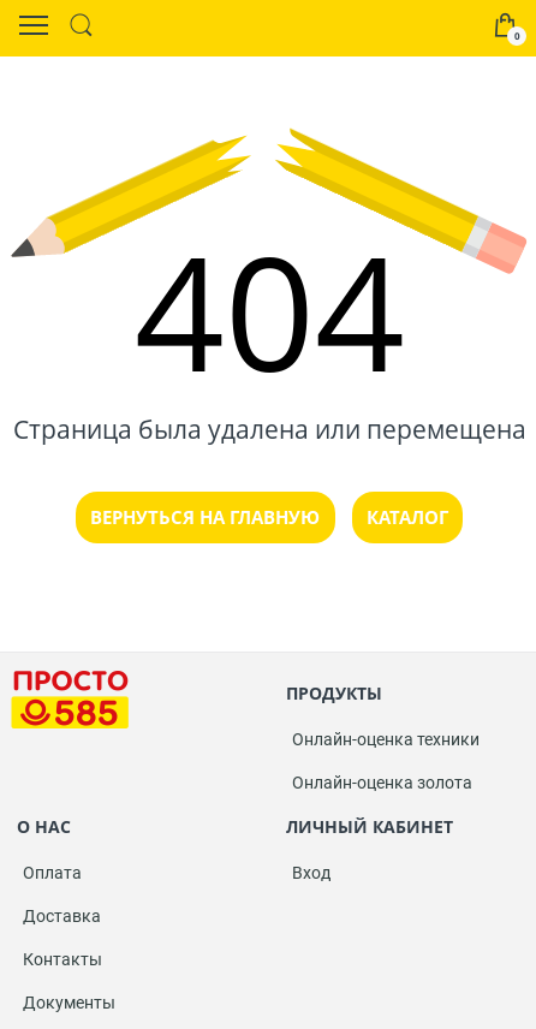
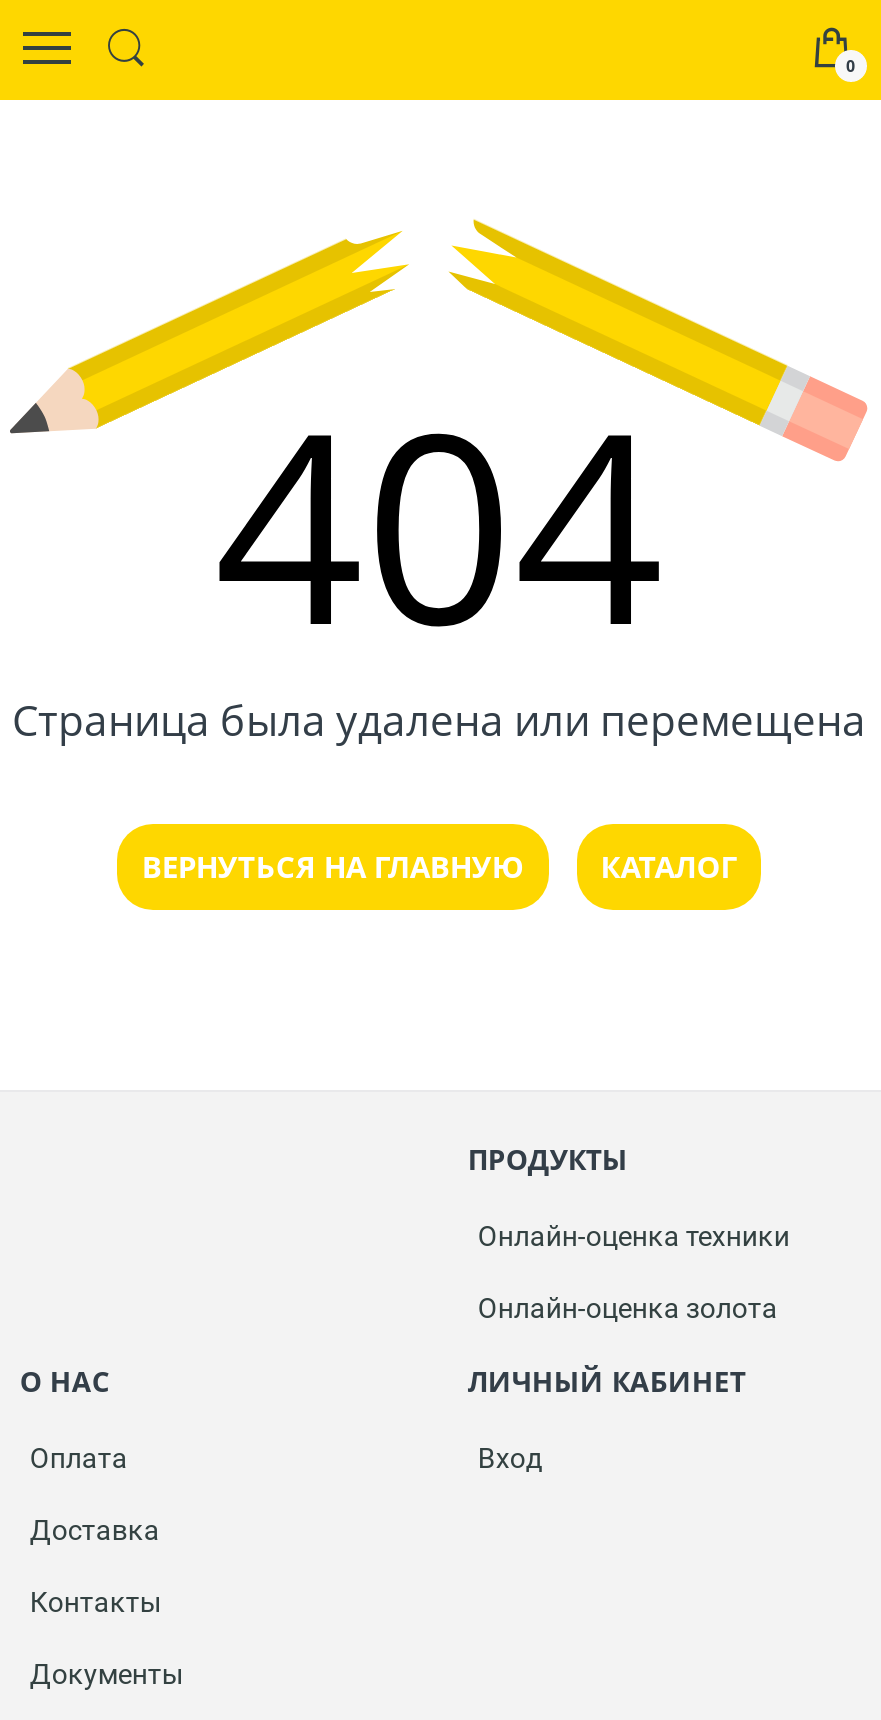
[10,670,130,730] [image] -> none

